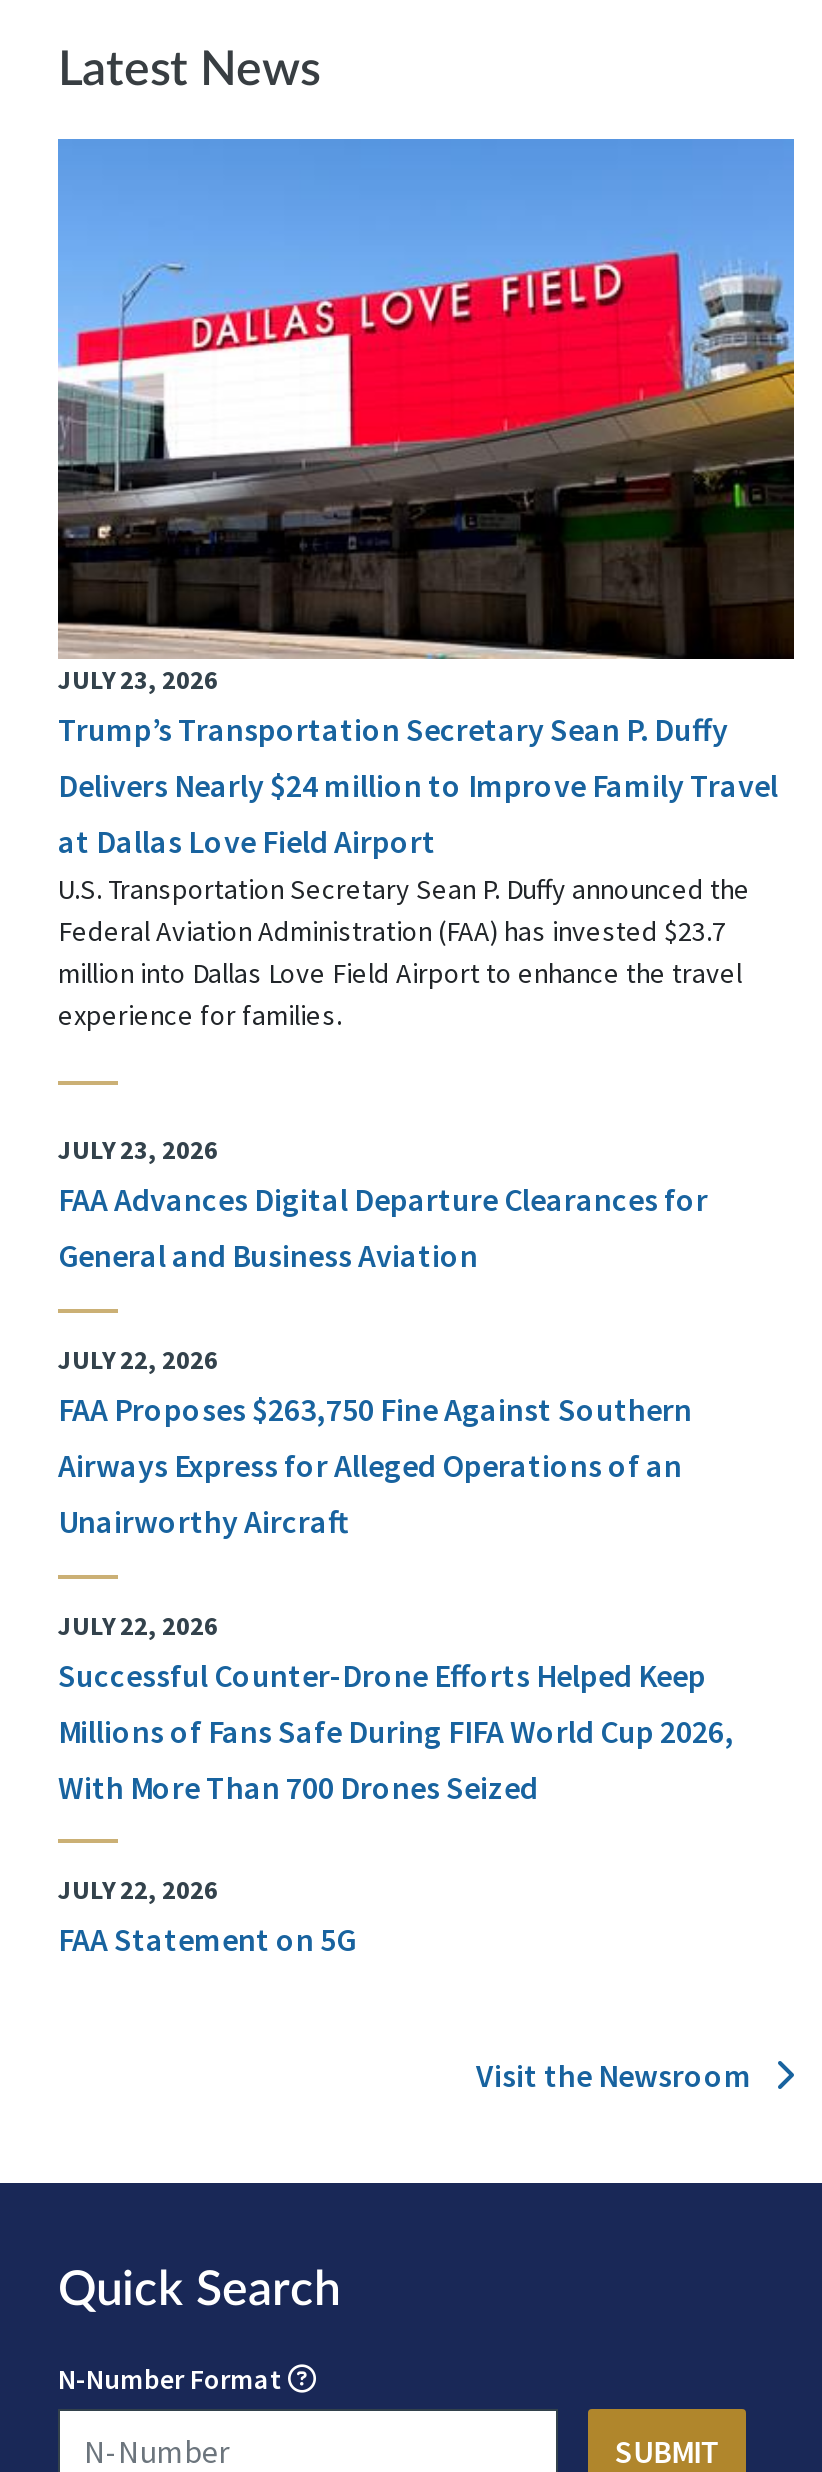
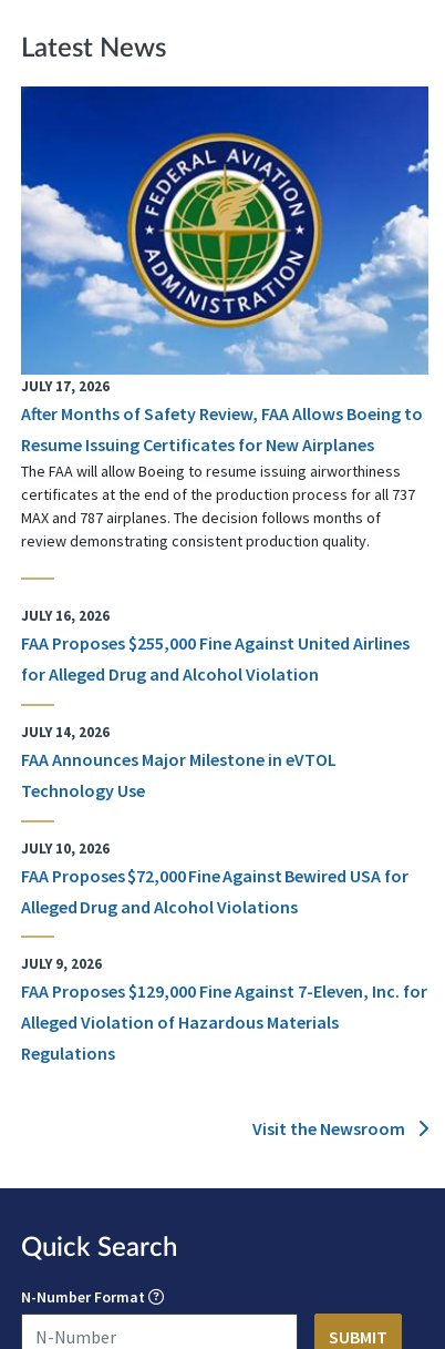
[56,137,796,1032] [image] | JULY 23, 2026 | Trump’s Transportation Secretary Sean P. Duffy | Delivers Nearly $24 million to Improve Family Travel | at Dallas Love Field Airport | U.S. Transportation Secretary Sean P. Duffy announced the | Federal Aviation Administration (FAA) has invested $23.7 | million into Dallas Love Field Airport to enhance the travel | experience for families. -> [20,85,430,550] [image] | JULY 17, 2026 | After Months of Safety Review, FAA Allows Boeing to | Resume Issuing Certificates for New Airplanes | The FAA will allow Boeing to resume issuing airworthiness | certificates at the end of the production process for all 737 | MAX and 787 airplanes. The decision follows months of | review demonstrating consistent production quality.
[58,1134,708,1276] JULY 23, 2026 | FAA Advances Digital Departure Clearances for | General and Business Aviation -> [21,607,410,685] JULY 16, 2026 | FAA Proposes $255,000 Fine Against United Airlines | for Alleged Drug and Alcohol Violation
[58,1343,692,1541] JULY 22, 2026 | FAA Proposes $263,750 Fine Against Southern | Airways Express for Alleged Operations of an | Unairworthy Aircraft -> [21,723,337,801] JULY 14, 2026 | FAA Announces Major Milestone in eVTOL | Technology Use
[58,1608,734,1806] JULY 22, 2026 | Successful Counter-Drone Efforts Helped Keep | Millions of Fans Safe During FIFA World Cup 2026, | With More Than 700 Drones Seized -> [21,839,408,917] JULY 10, 2026 | FAA Proposes $72,000 Fine Against Bewired USA for | Alleged Drug and Alcohol Violations
[58,1873,356,1959] JULY 22, 2026 | FAA Statement on 5G -> [21,955,427,1064] JULY 9, 2026 | FAA Proposes $129,000 Fine Against 7-Eleven, Inc. for | Alleged Violation of Hazardous Materials | Regulations

